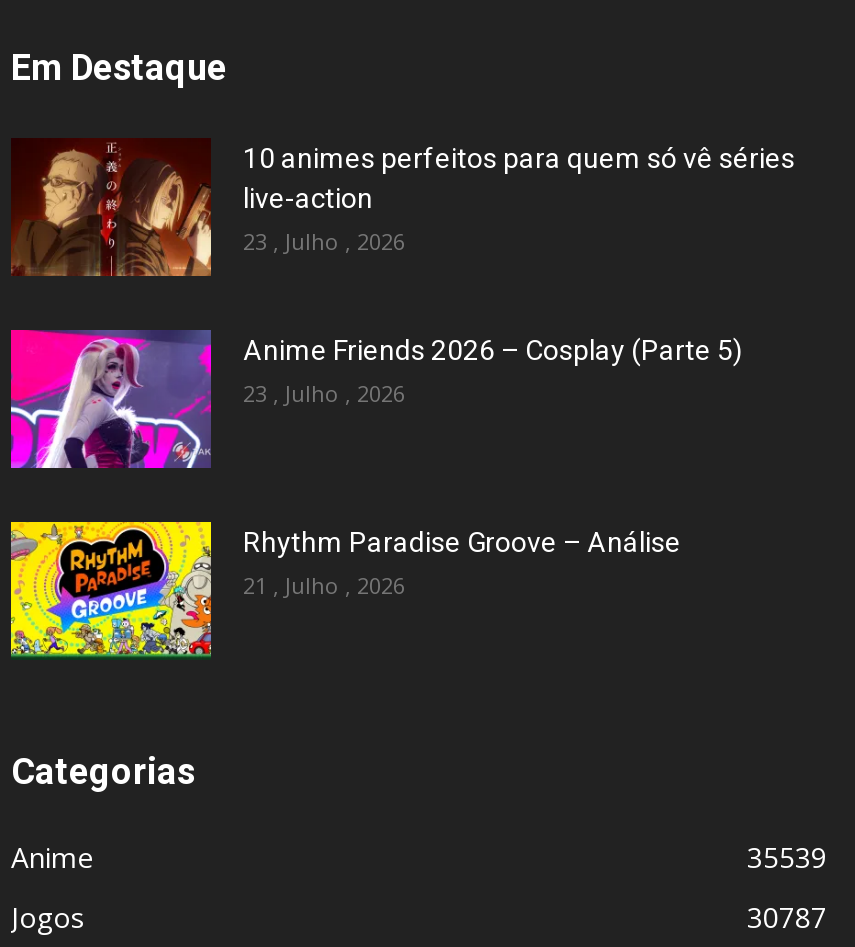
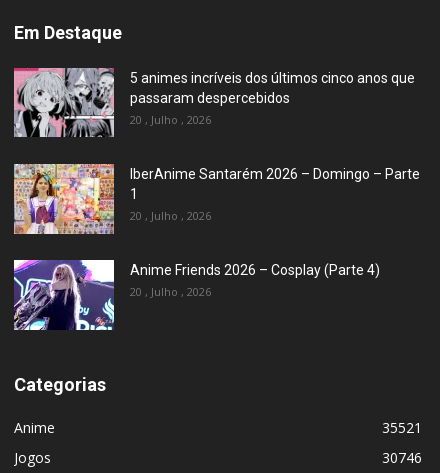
[11,138,795,278] [image] | 10 animes perfeitos para quem só vê séries | live-action | 23 , Julho , 2026 -> [13,67,415,138] [image] | 5 animes incríveis dos últimos cinco anos que | passaram despercebidos | 20 , Julho , 2026
[9,328,743,470] [image] | Anime Friends 2026 – Cosplay (Parte 5) | 23 , Julho , 2026 -> [13,163,420,235] [image] | IberAnime Santarém 2026 – Domingo – Parte | 1 | 20 , Julho , 2026
[9,520,681,662] [image] | Rhythm Paradise Groove – Análise | 21 , Julho , 2026 -> [13,259,380,331] [image] | Anime Friends 2026 – Cosplay (Parte 4) | 20 , Julho , 2026
[747,838,827,876] 35539 -> [382,418,422,437] 35521
[747,898,827,936] 30787 -> [382,448,422,467] 30746

